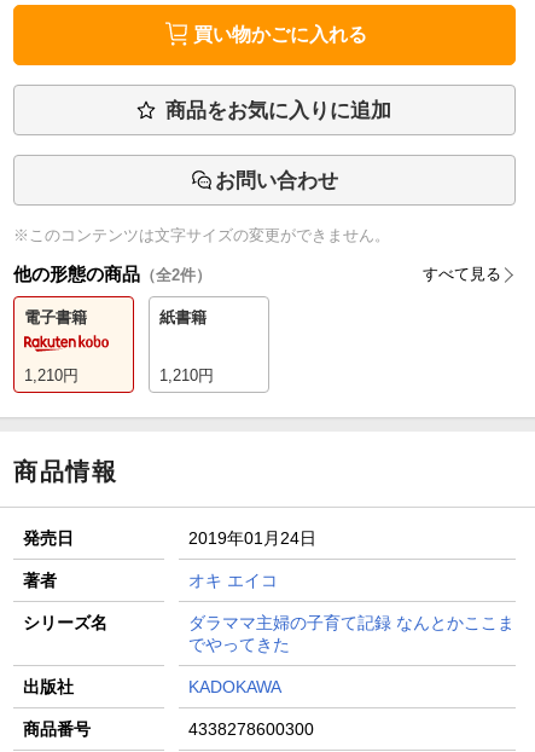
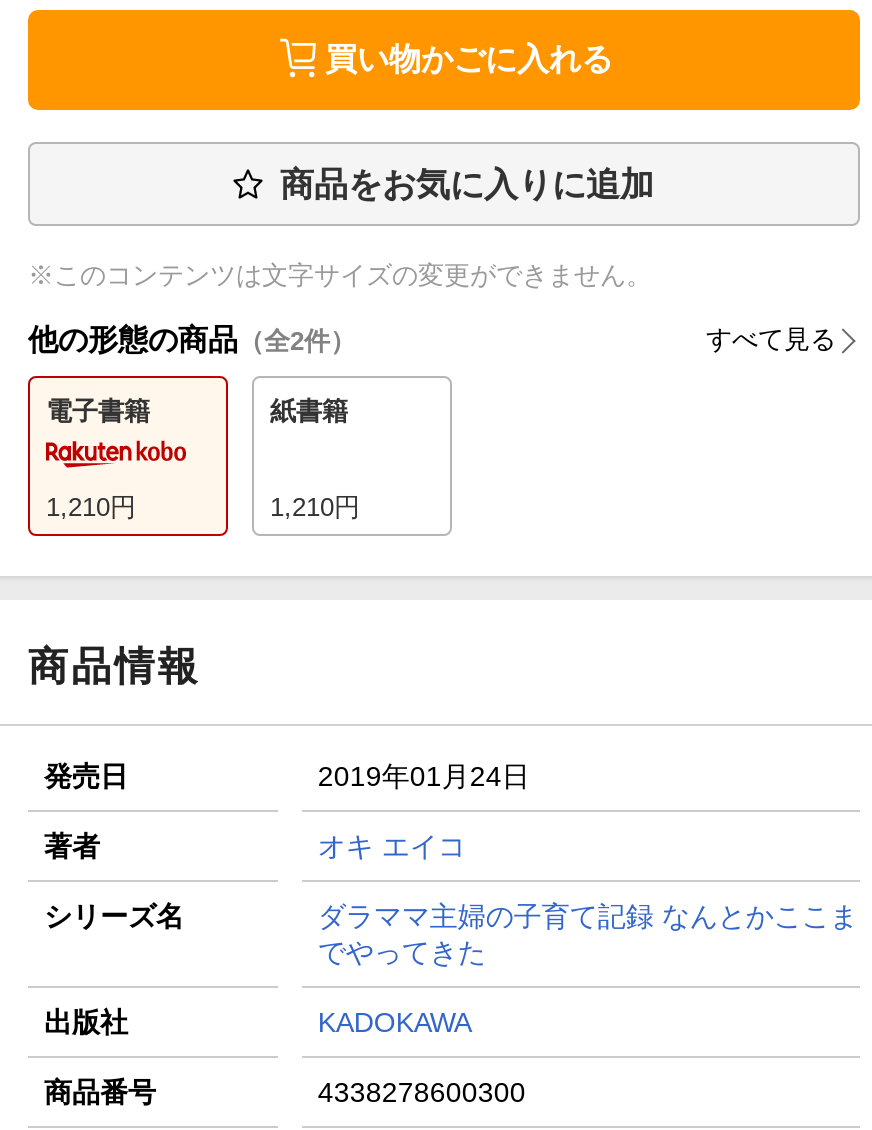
[215,169,338,192] お問い合わせ -> none

